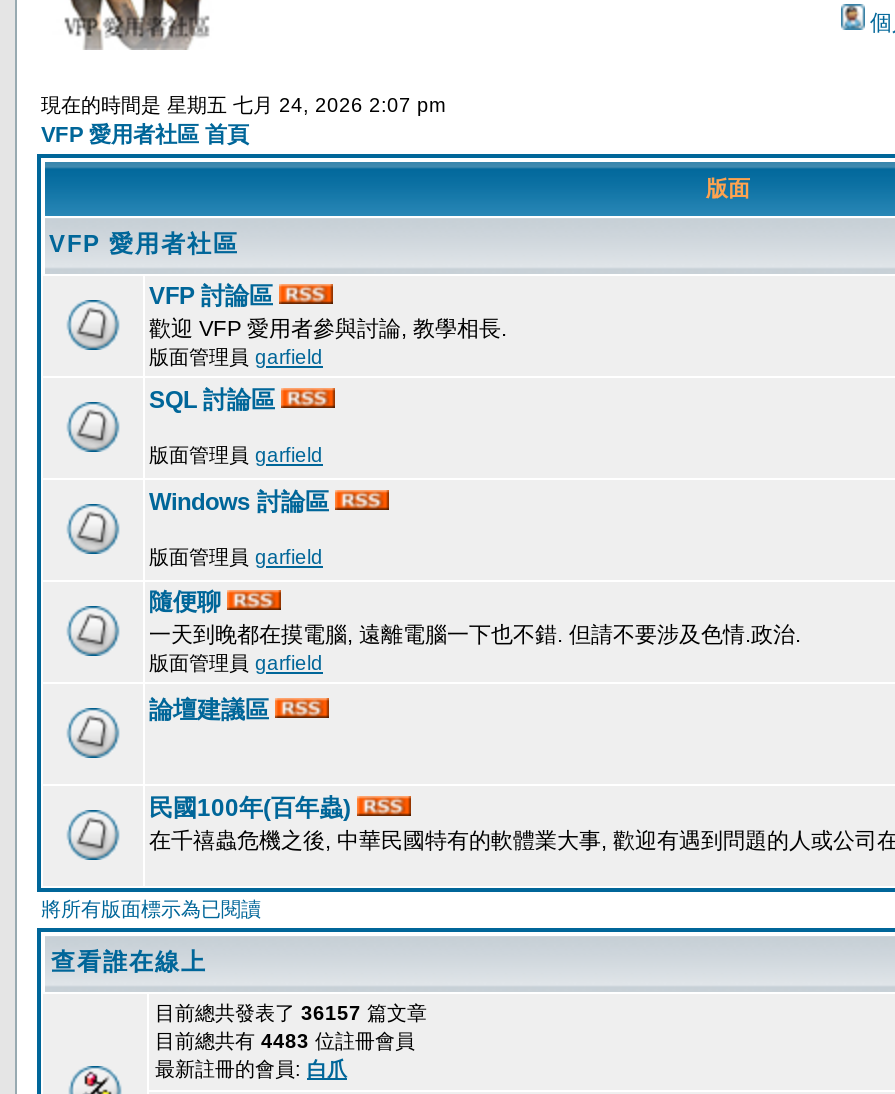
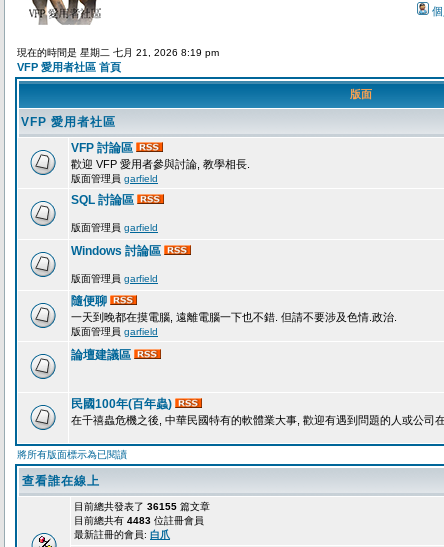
[41,94,445,116] 現在的時間是 星期五 七月 24, 2026 2:07 pm -> [17,47,219,58] 現在的時間是 星期二 七月 21, 2026 8:19 pm
[155,1002,427,1024] 目前總共發表了36157篇文章 -> [74,501,210,512] 目前總共發表了36155篇文章

